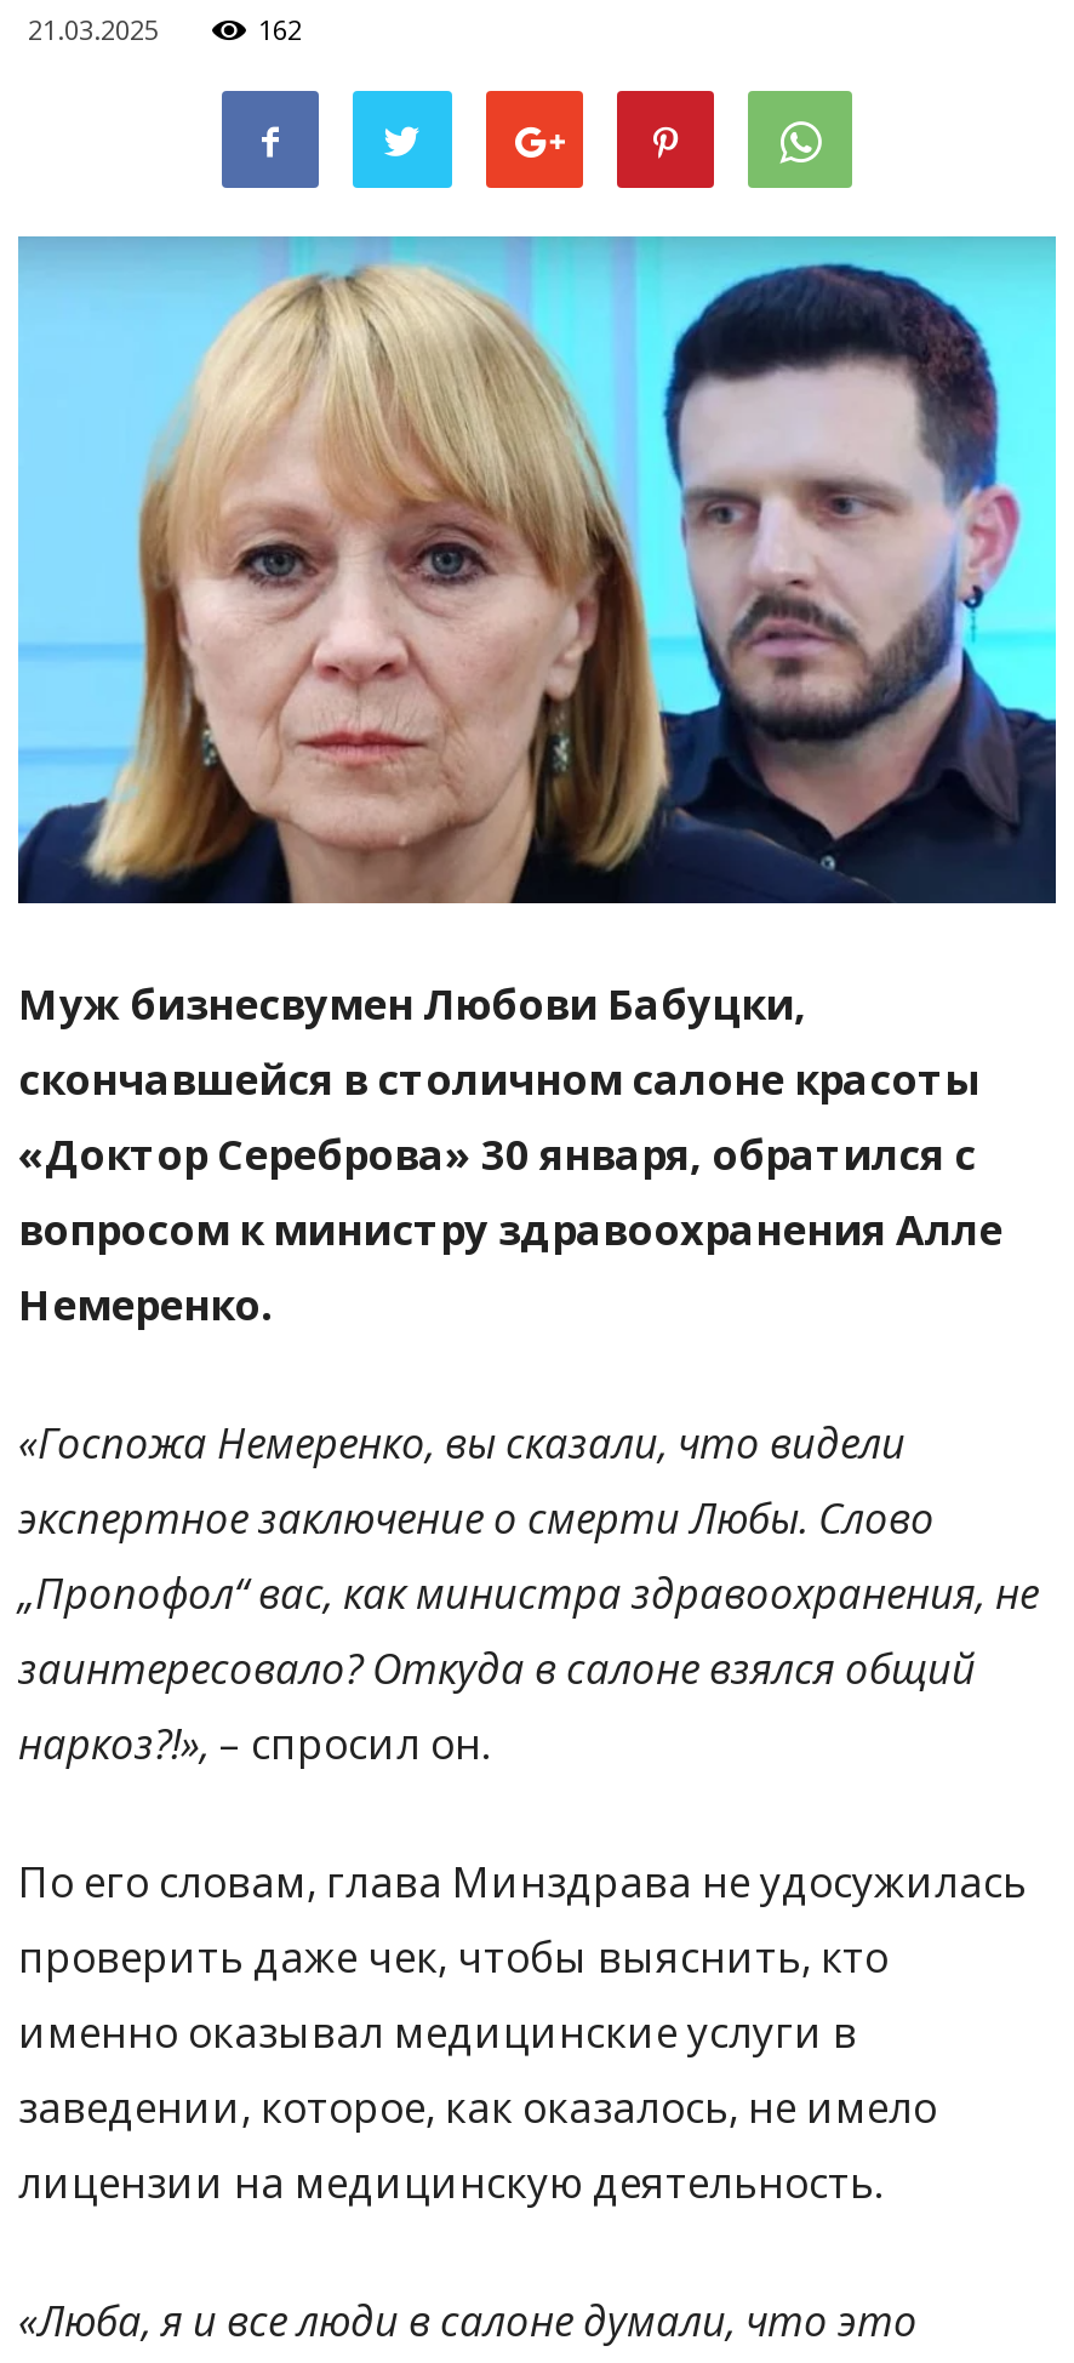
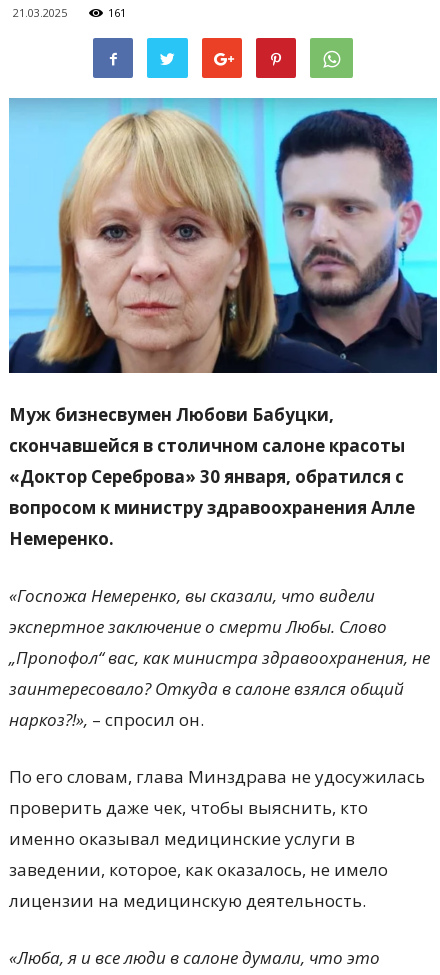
[258,11,302,47] 162 -> [108,5,126,20] 161

